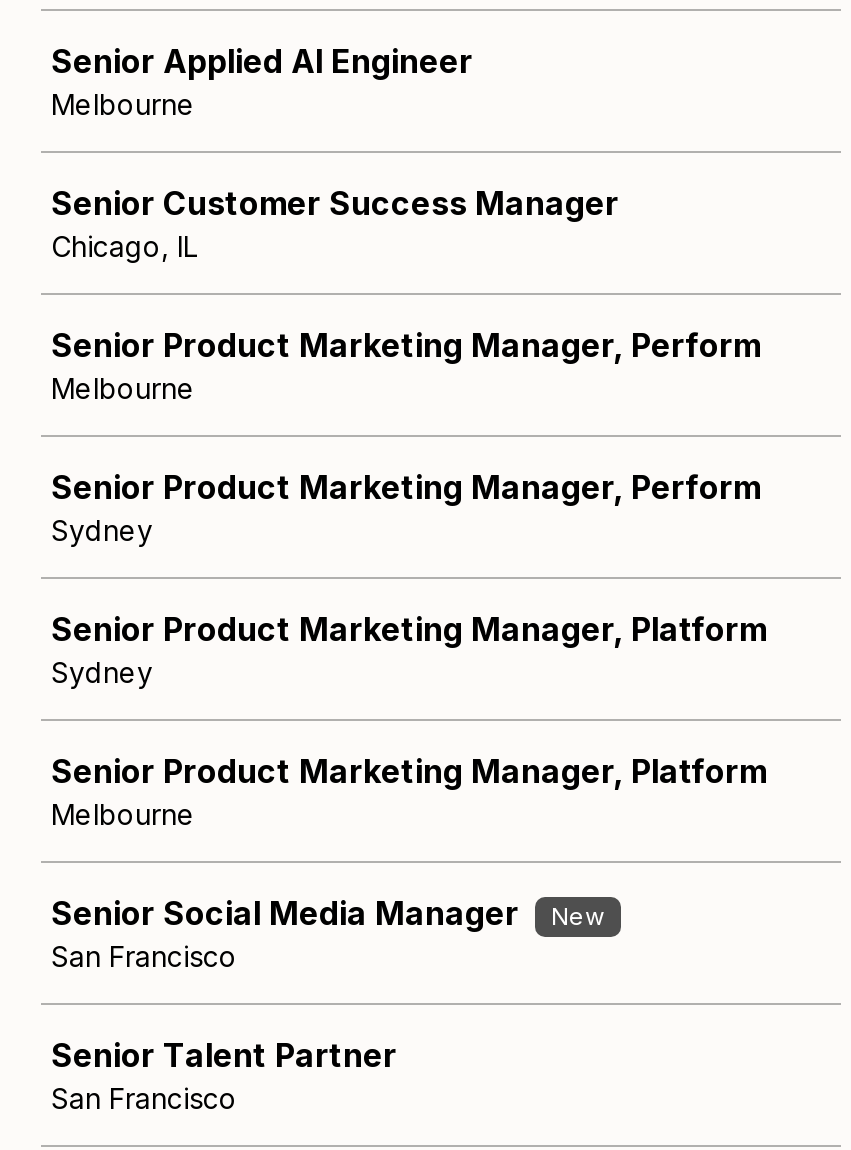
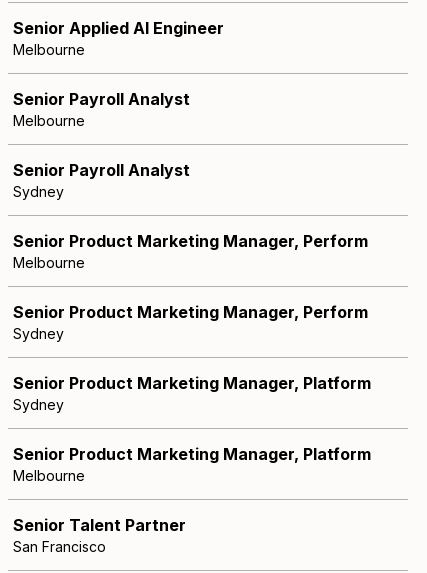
[51,183,619,263] Senior Customer Success Manager | Chicago, IL -> [13,89,190,200] Senior Payroll Analyst | Melbourne | Senior Payroll Analyst | Sydney
moved [51,325,767,831] -> [13,231,371,484]: Senior Product Marketing Manager, Perform | Melbourne | Senior Product Marketing Manager, Perform | Sydney | Senior Product Marketing Manager, Platform | Sydney | Senior Product Marketing Manager, Platform | Melbourne
[51,893,605,973] Senior Social Media Manager | New | San Francisco -> none

